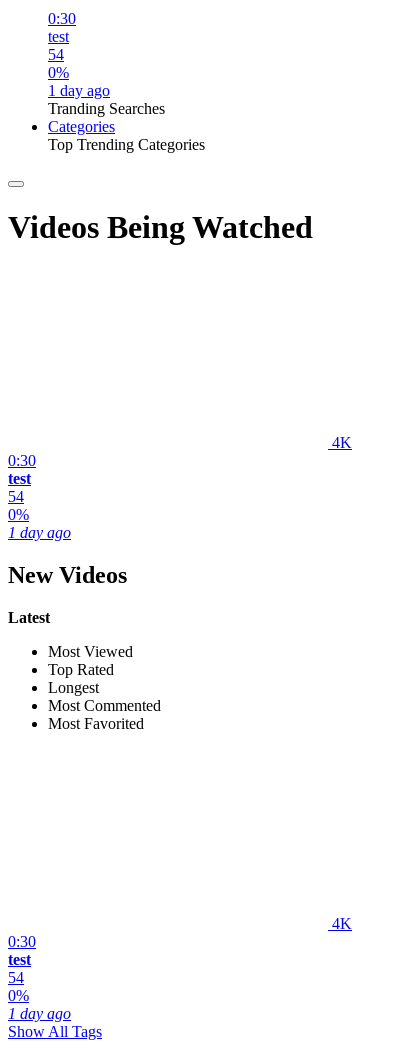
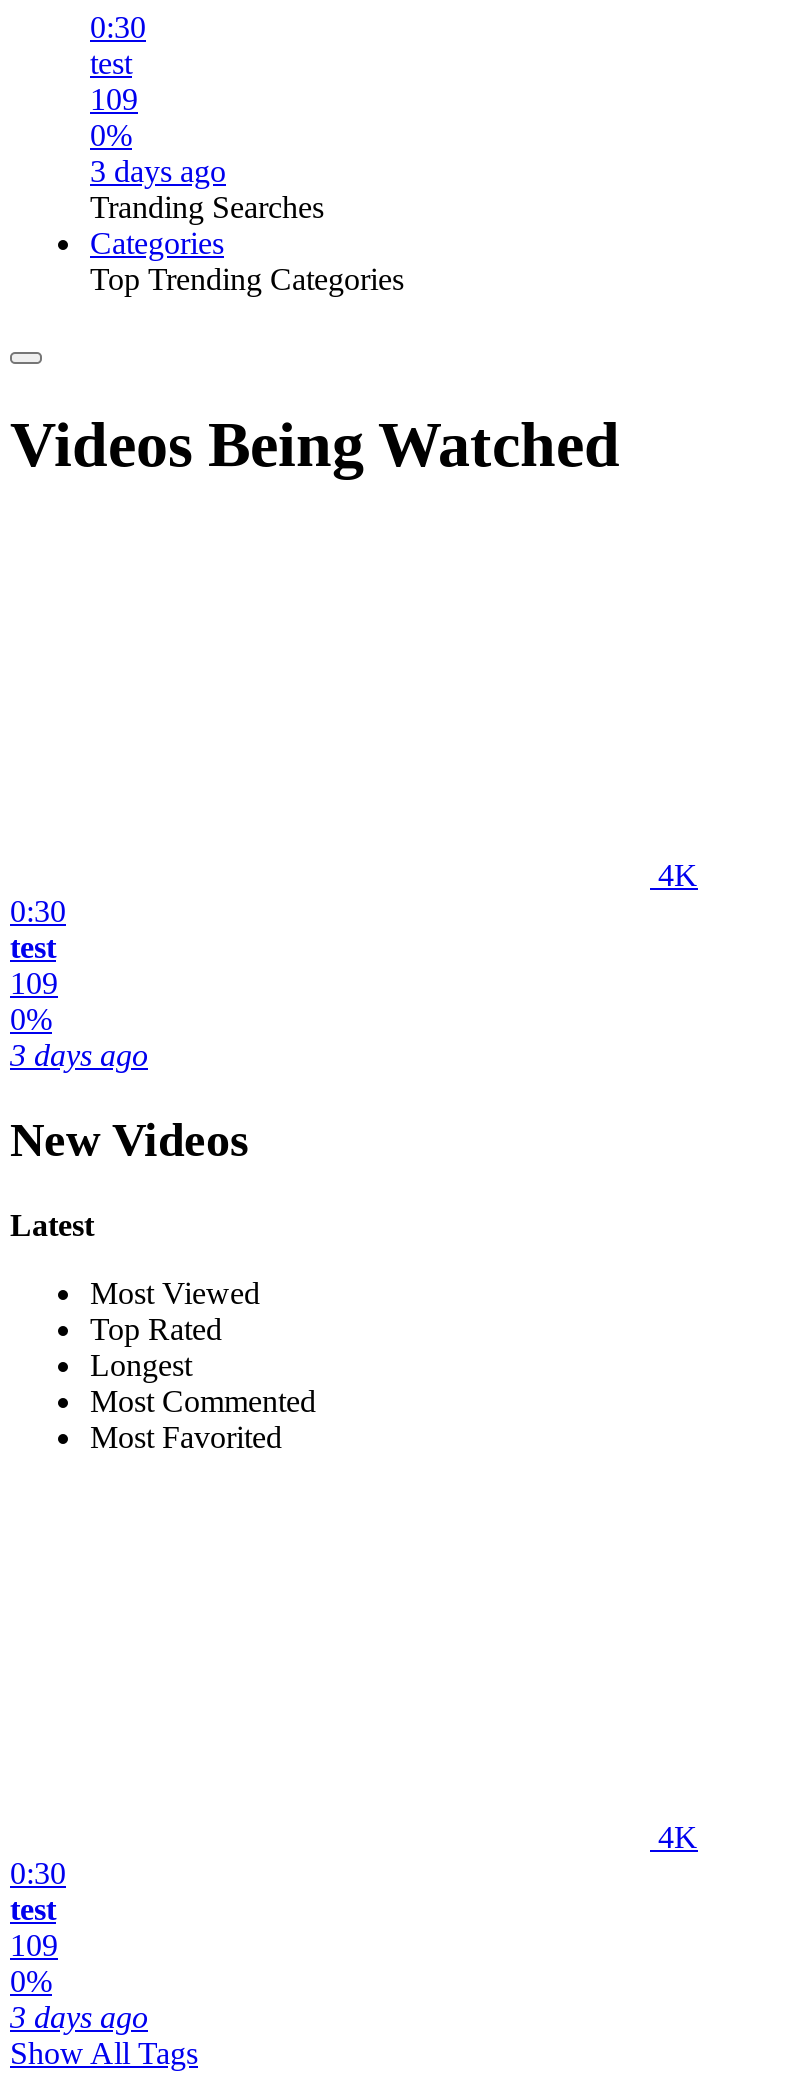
[48,46,64,63] 54 -> [90,82,138,116] 109
[48,82,110,99] 1 day ago -> [90,154,226,188] 3 days ago
[8,488,24,505] 54 -> [10,966,58,1000] 109
[8,524,71,541] 1 day ago -> [10,1038,148,1072] 3 days ago
[8,969,24,986] 54 -> [10,1927,58,1961] 109
[8,1005,71,1022] 1 day ago -> [10,1999,148,2033] 3 days ago

